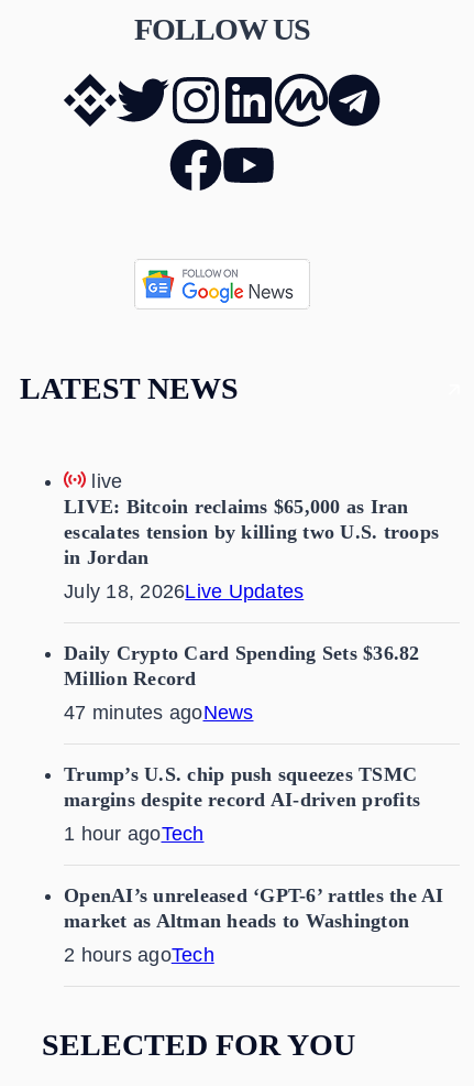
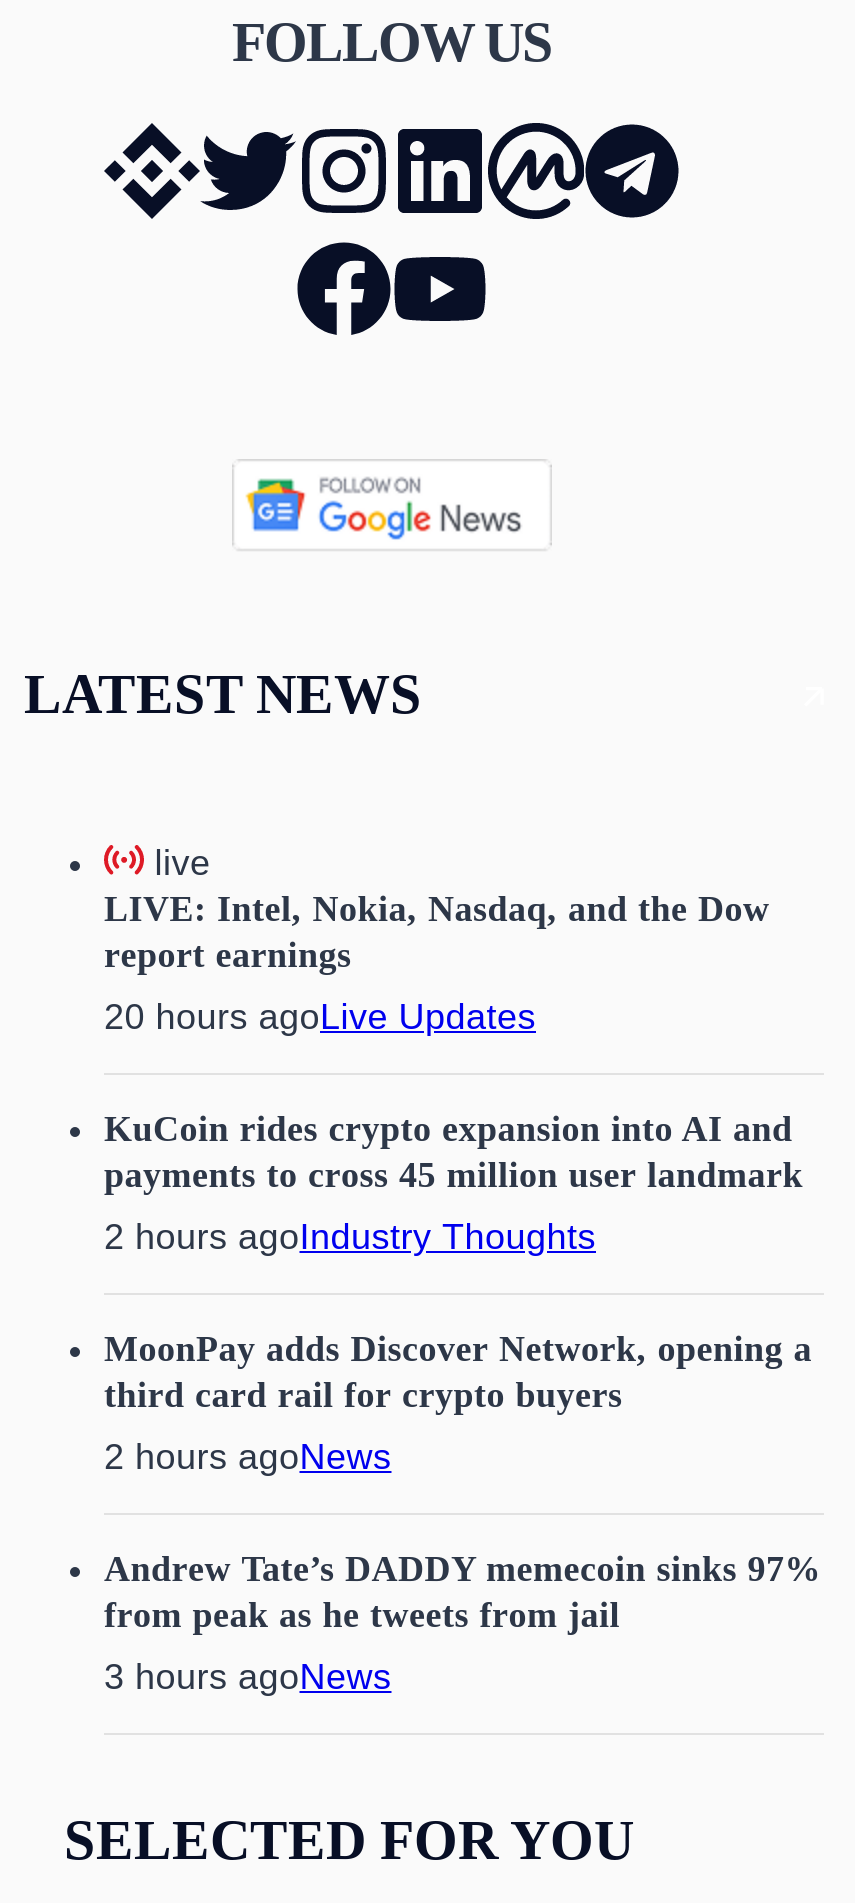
[64,496,439,568] LIVE: Bitcoin reclaims $65,000 as Iran | escalates tension by killing two U.S. troops | in Jordan -> [104,889,770,975] LIVE: Intel, Nokia, Nasdaq, and the Dow | report earnings
[64,580,304,602] July 18, 2026Live Updates -> [104,997,536,1037] 20 hours agoLive Updates
[64,642,420,689] Daily Crypto Card Spending Sets $36.82 | Million Record -> [104,1109,803,1195] KuCoin rides crypto expansion into AI and | payments to cross 45 million user landmark
[64,702,253,724] 47 minutes agoNews -> [104,1217,596,1257] 2 hours agoIndustry Thoughts
[64,763,420,811] Trump’s U.S. chip push squeezes TSMC | margins despite record AI-driven profits -> [104,1329,812,1415] MoonPay adds Discover Network, opening a | third card rail for crypto buyers
[64,823,204,845] 1 hour agoTech -> [104,1437,392,1477] 2 hours agoNews
[64,884,444,932] OpenAI’s unreleased ‘GPT-6’ rattles the AI | market as Altman heads to Washington -> [104,1549,821,1635] Andrew Tate’s DADDY memecoin sinks 97% | from peak as he tweets from jail
[64,944,214,966] 2 hours agoTech -> [104,1657,392,1697] 3 hours agoNews

